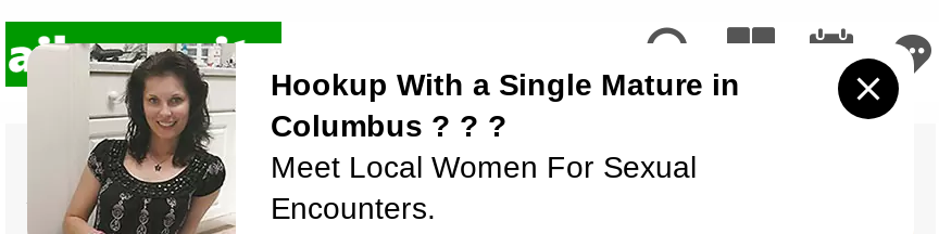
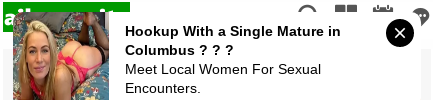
[25,41,236,171] [image] -> [13,11,110,71] [image]

